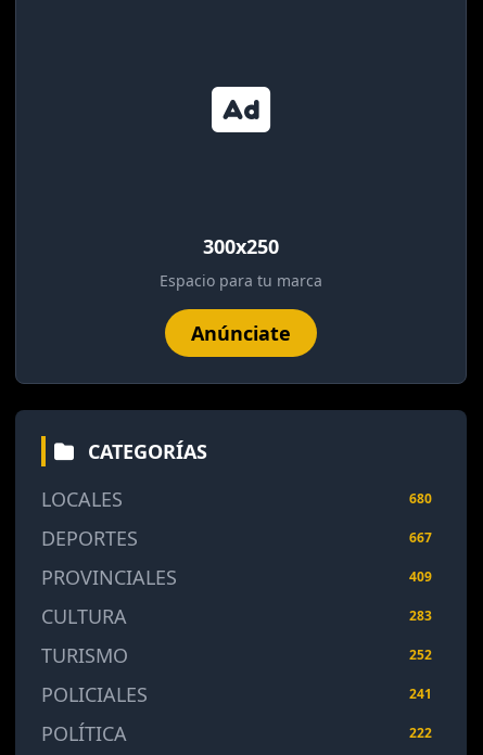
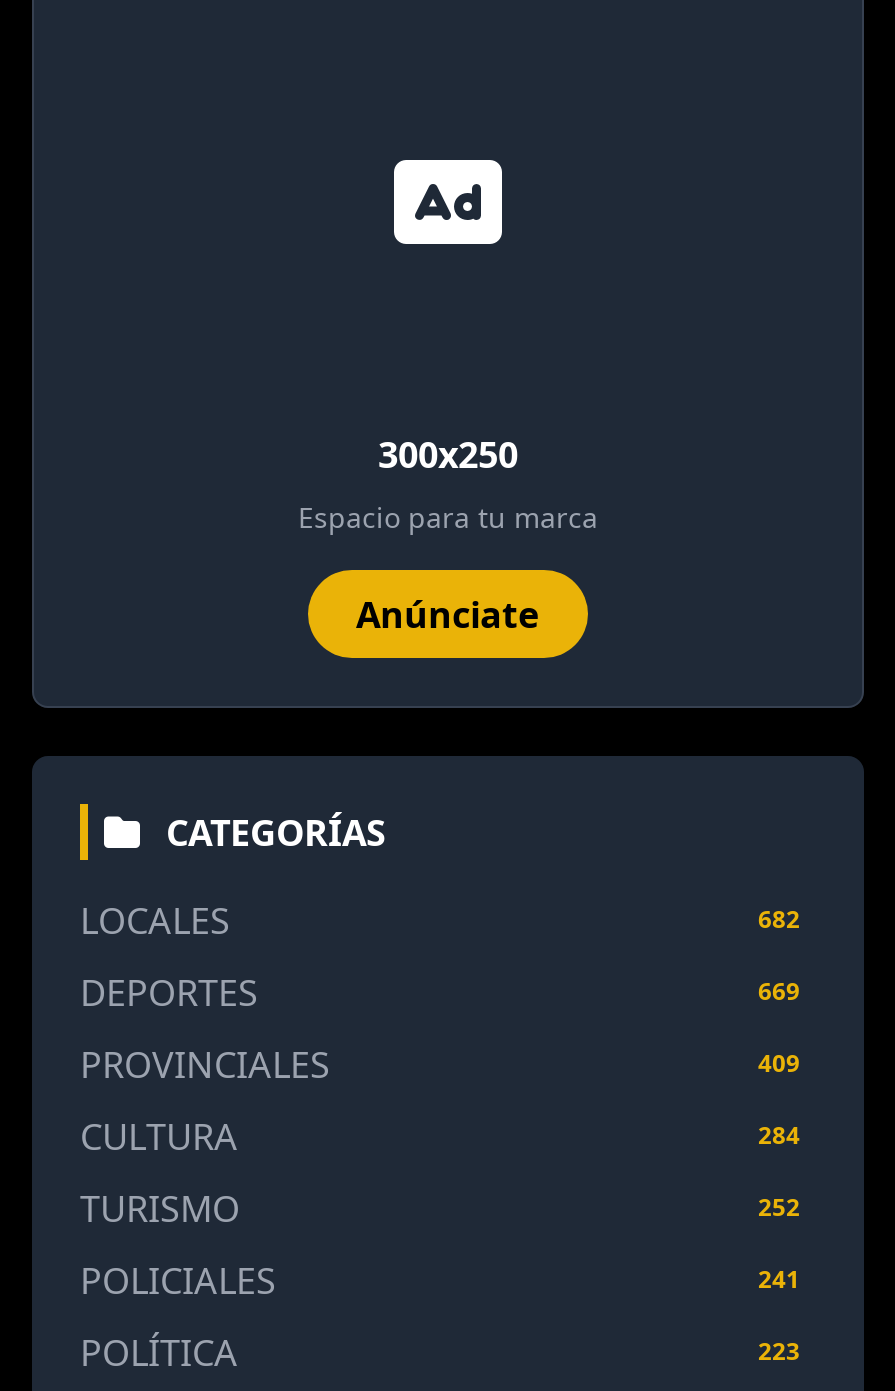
[409,489,432,508] 680 -> [758,902,800,936] 682
[409,528,432,547] 667 -> [758,974,800,1008] 669
[409,606,432,625] 283 -> [758,1118,800,1152] 284
[409,724,432,742] 222 -> [758,1334,800,1368] 223

